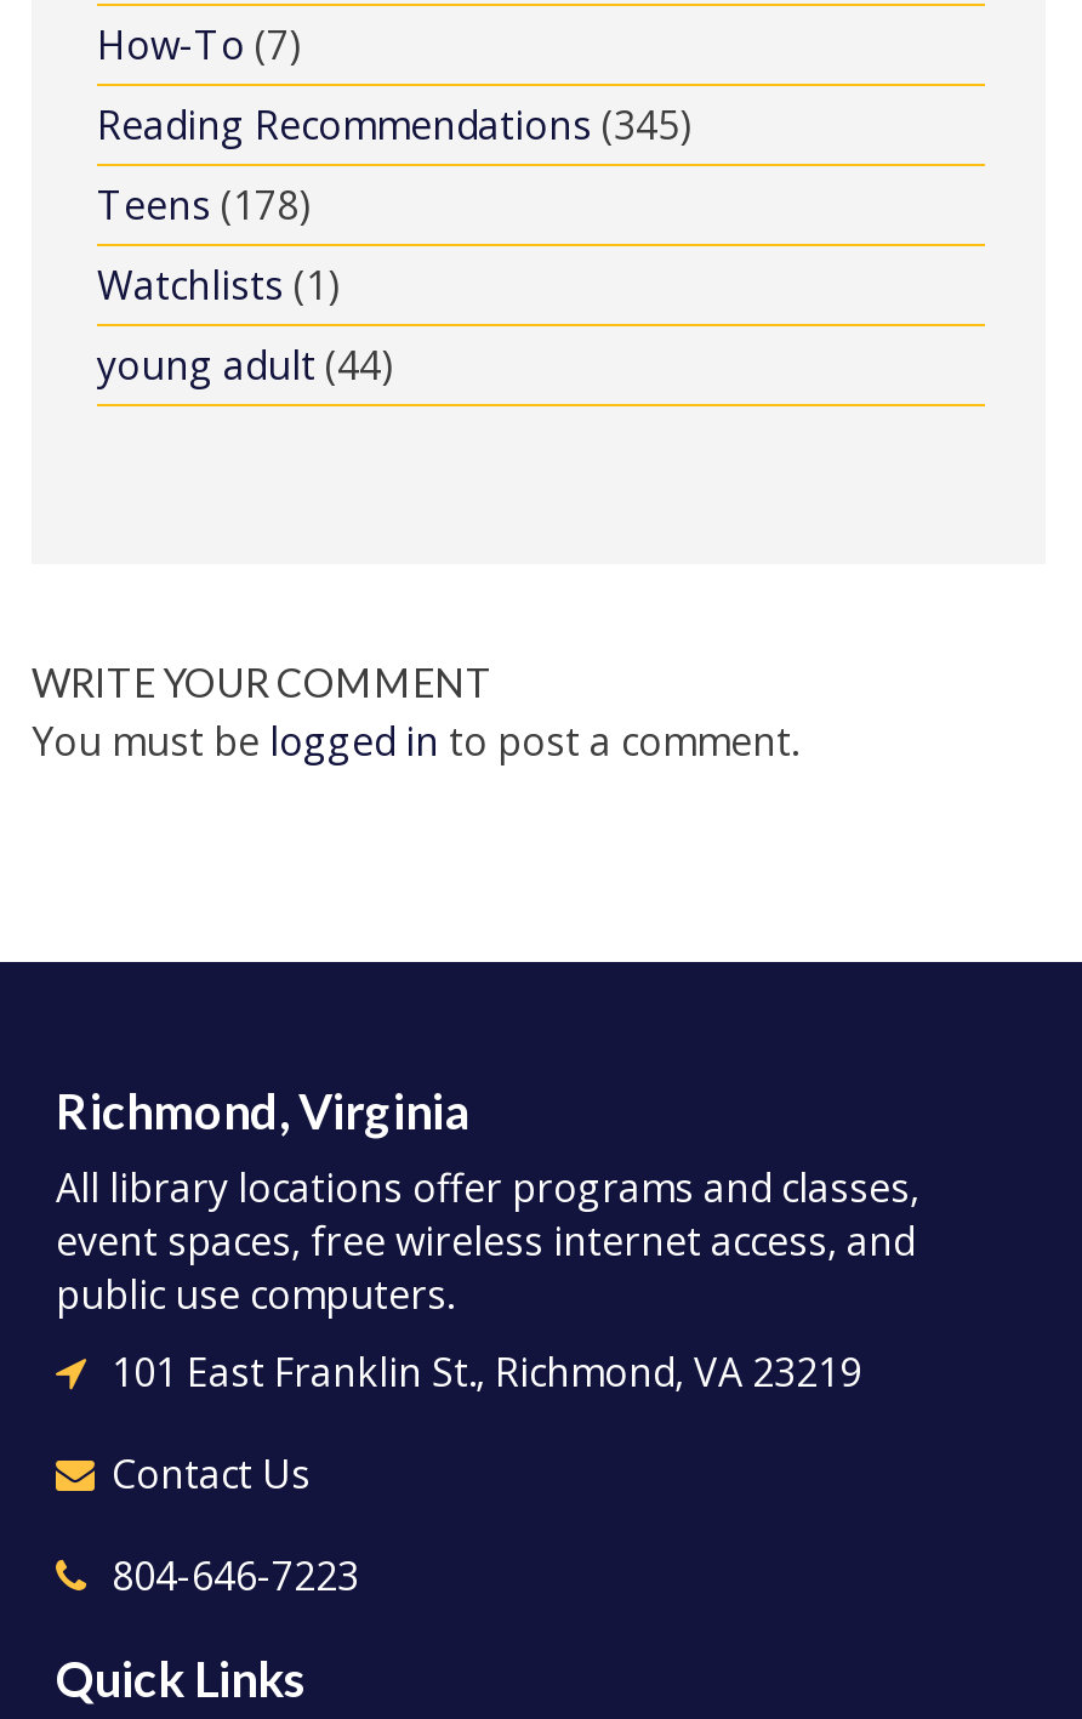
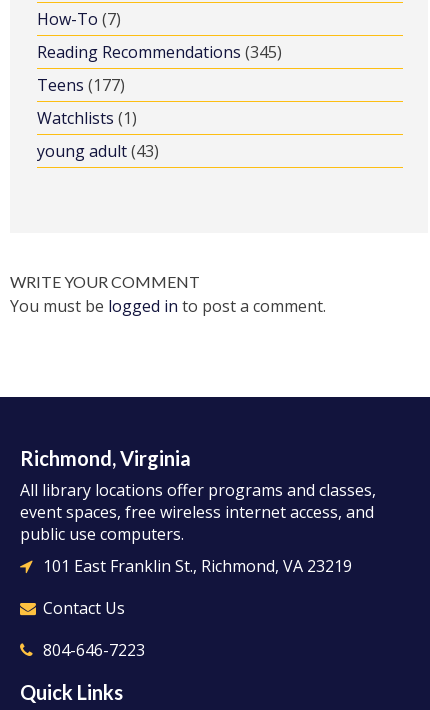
[97,179,311,233] Teens (178) -> [37,74,125,96] Teens (177)
[97,339,393,393] young adult (44) -> [37,140,159,162] young adult (43)

